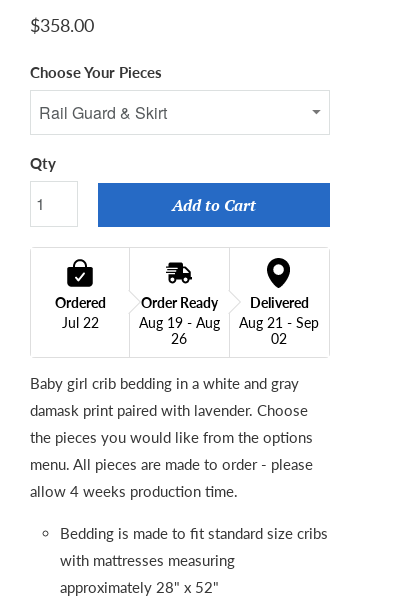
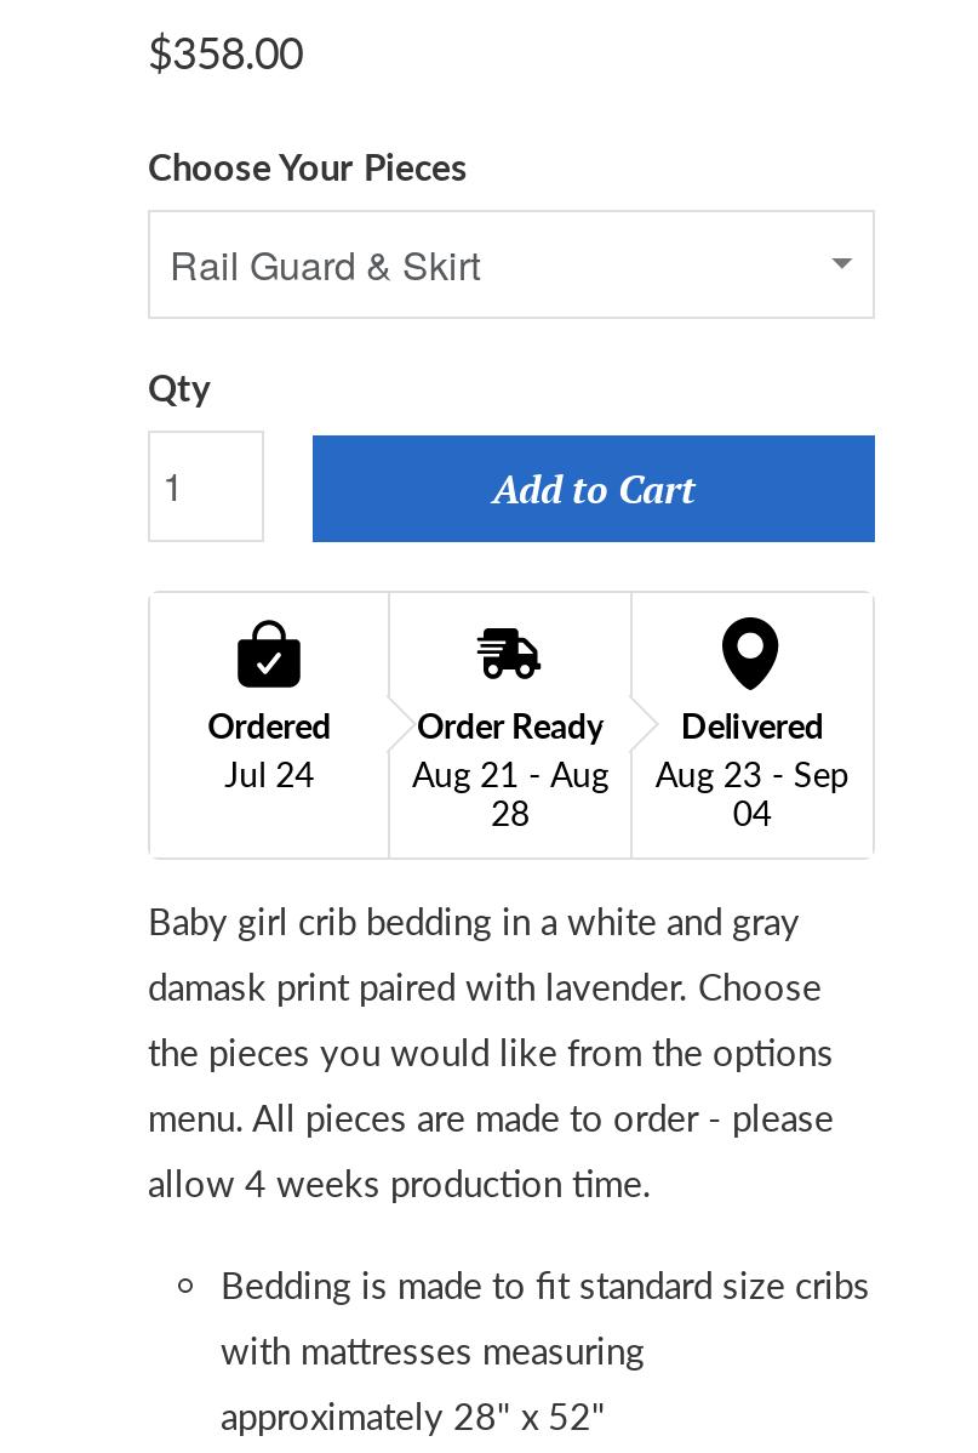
[62,314,99,331] Jul 22 -> [225,753,314,794] Jul 24
[139,314,220,331] Aug 19 - Aug -> [412,753,608,794] Aug 21 - Aug
[239,314,319,331] Aug 21 - Sep -> [655,753,849,794] Aug 23 - Sep
[171,330,187,347] 26 -> [491,792,530,833] 28
[271,330,287,347] 02 -> [733,792,771,833] 04

